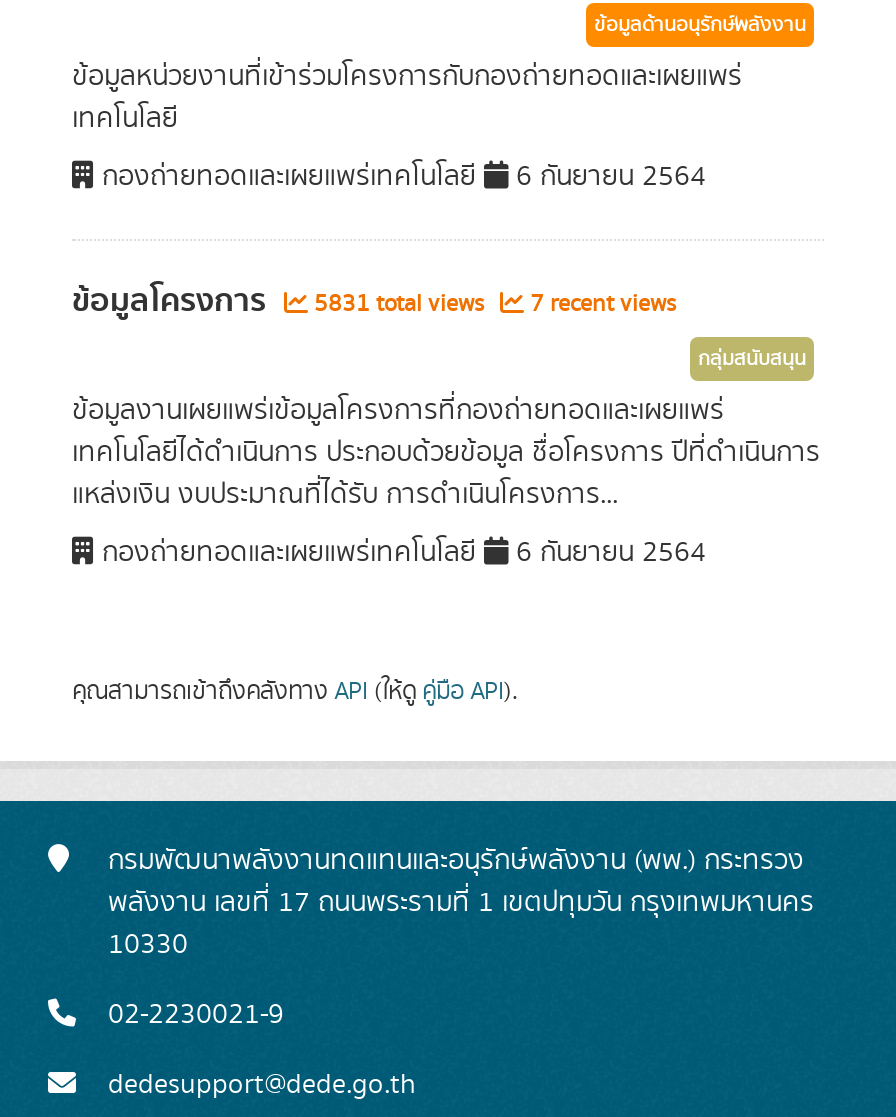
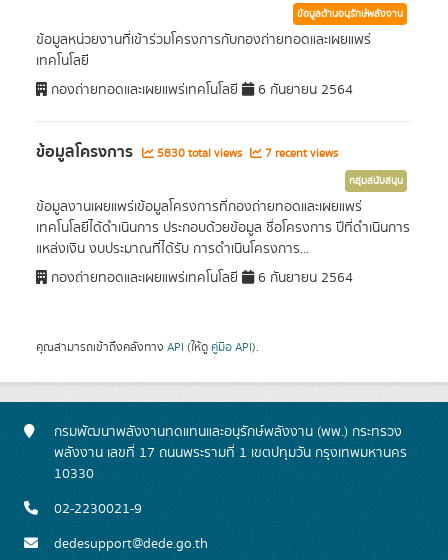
[72,275,676,327] ข้อมูลโครงการ 5831 total views 7 recent views -> [36,139,338,165] ข้อมูลโครงการ 5830 total views 7 recent views

